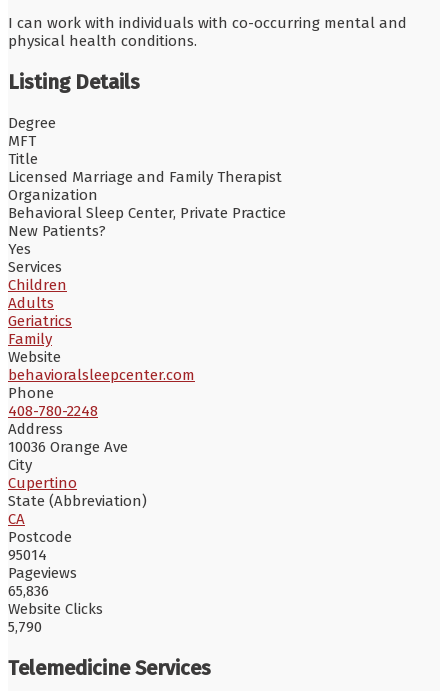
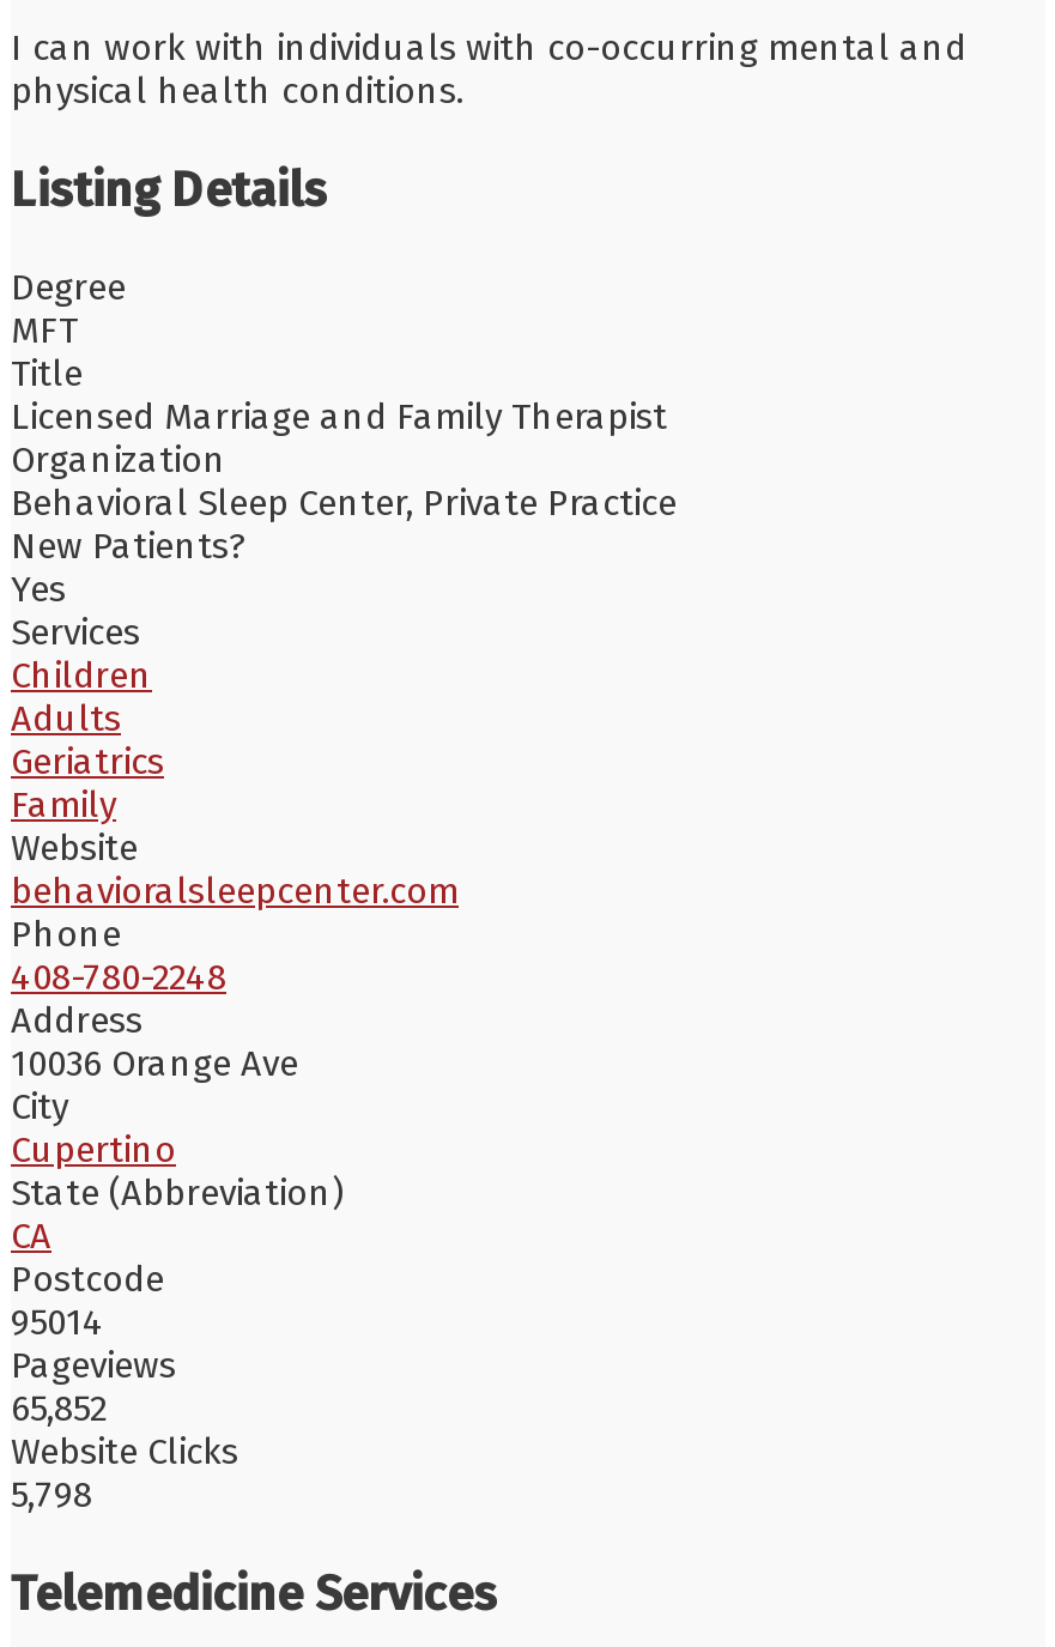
[8,581,49,599] 65,836 -> [11,1386,107,1429] 65,852
[8,617,42,635] 5,790 -> [11,1472,92,1515] 5,798

